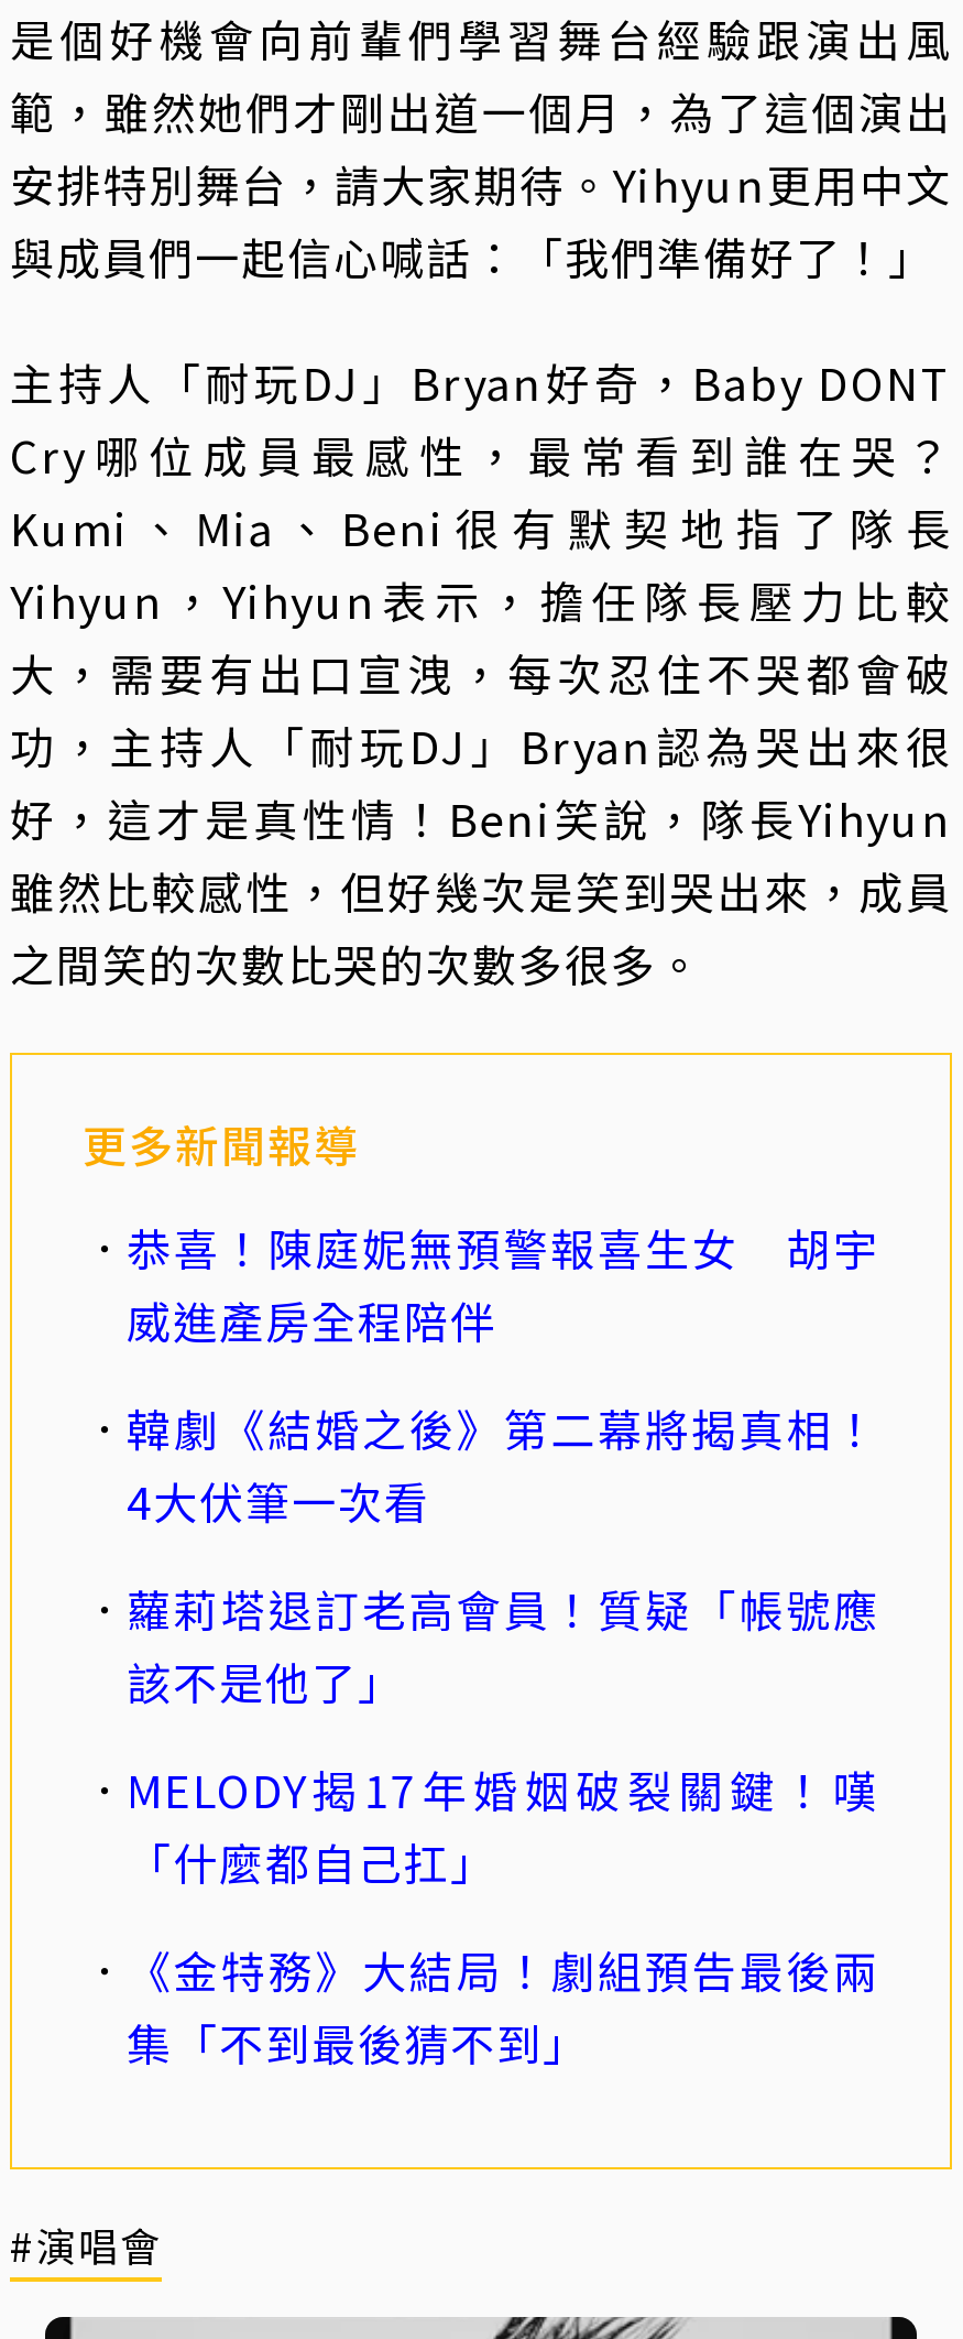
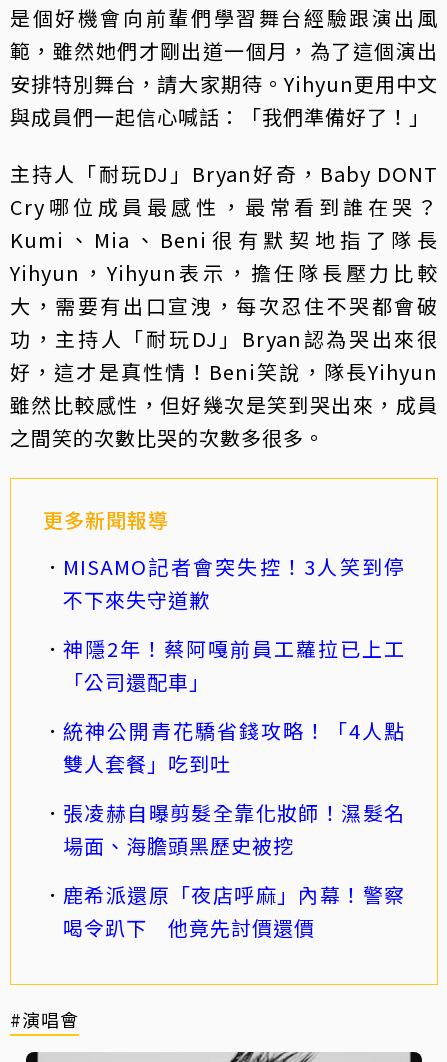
[127,1215,879,1352] 恭喜！陳庭妮無預警報喜生女 胡宇 | 威進產房全程陪伴 -> [63,552,405,614] MISAMO記者會突失控！3人笑到停 | 不下來失守道歉
[127,1396,879,1532] 韓劇《結婚之後》第二幕將揭真相！ | 4大伏筆一次看 -> [63,634,405,696] 神隱2年！蔡阿嘎前員工蘿拉已上工 | 「公司還配車」
[127,1576,879,1713] 蘿莉塔退訂老高會員！質疑「帳號應 | 該不是他了」 -> [63,716,405,778] 統神公開青花驕省錢攻略！「4人點 | 雙人套餐」吃到吐
[127,1757,879,1893] MELODY揭17年婚姻破裂關鍵！嘆 | 「什麼都自己扛」 -> [63,798,405,860] 張凌赫自曝剪髮全靠化妝師！濕髮名 | 場面、海膽頭黑歷史被挖
[127,1937,879,2074] 《金特務》大結局！劇組預告最後兩 | 集「不到最後猜不到」 -> [63,880,405,942] 鹿希派還原「夜店呼麻」內幕！警察 | 喝令趴下 他竟先討價還價

